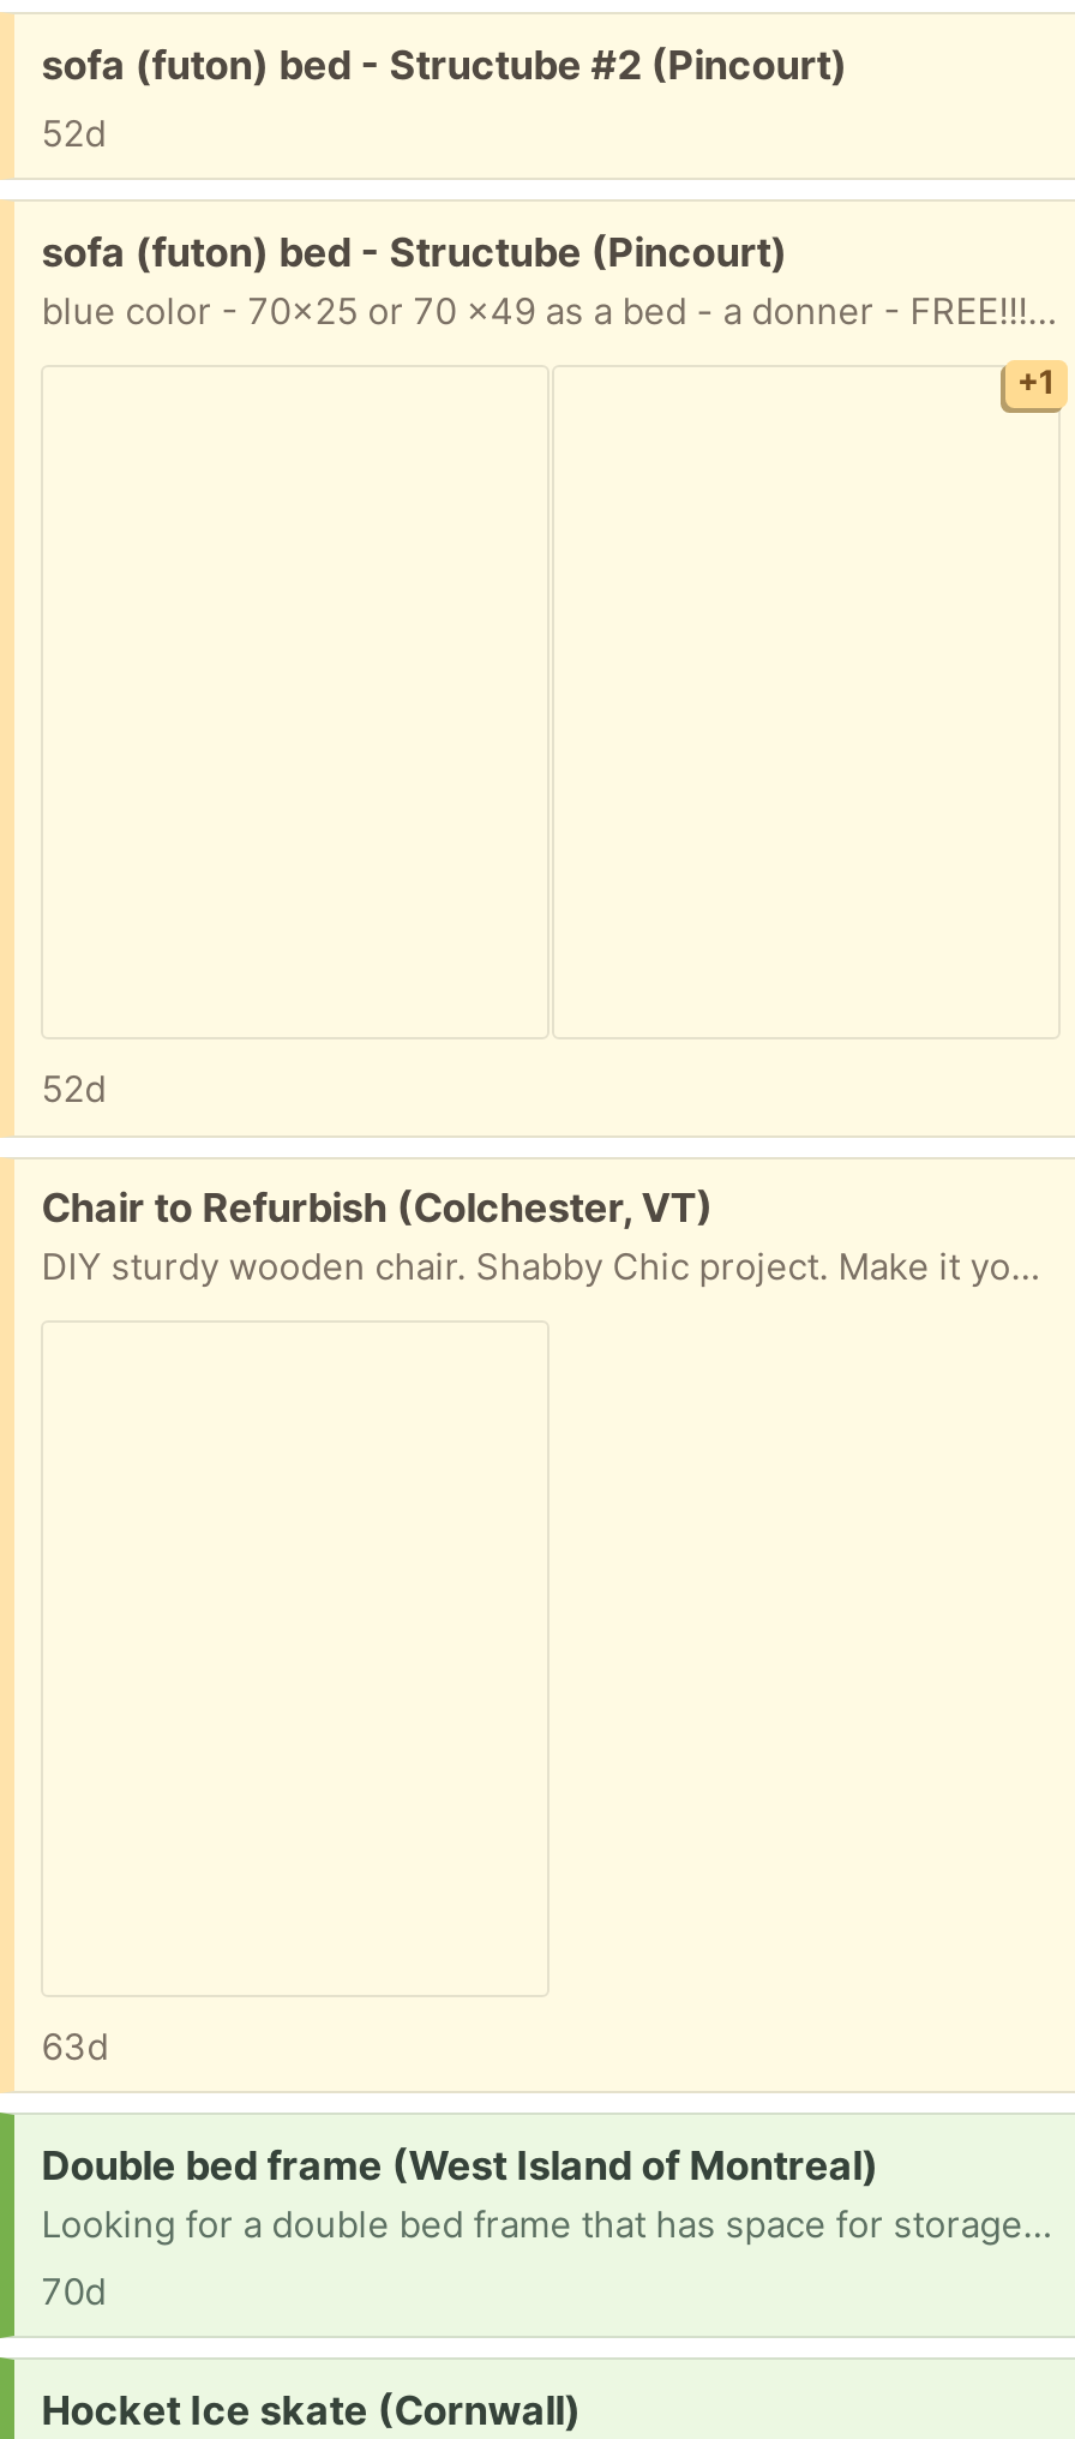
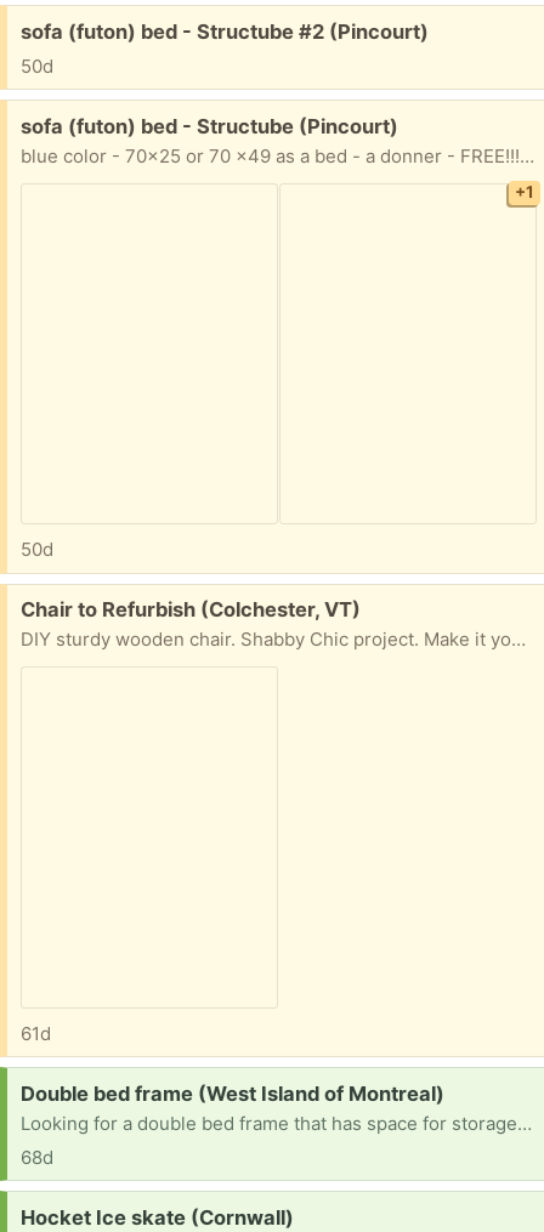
[41,110,106,156] 52d -> [21,54,54,77] 50d
[41,1066,106,1112] 52d -> [21,538,54,561] 50d
[41,2023,108,2069] 63d -> [21,1022,51,1045] 61d
[41,2268,106,2313] 70d -> [21,1145,54,1169] 68d

